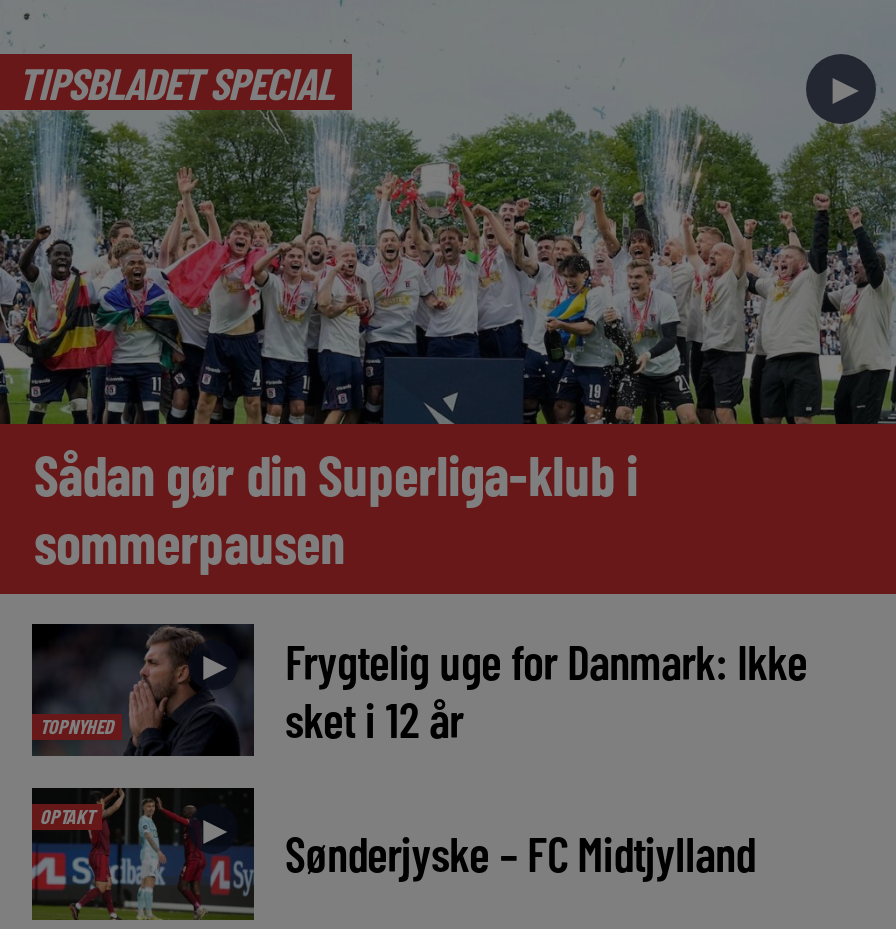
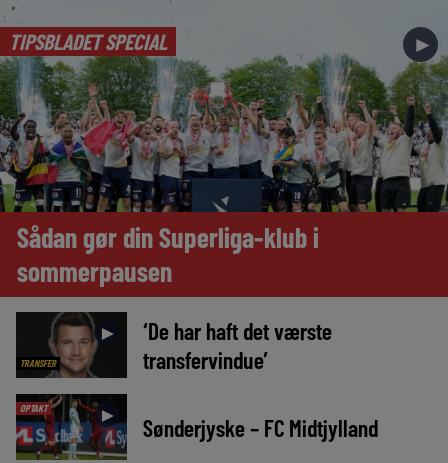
[34,624,254,758] [image] | TOPNYHED -> [18,312,126,379] [image] | TRANSFER
[286,632,808,748] Frygtelig uge for Danmark: Ikke | sket i 12 år -> [143,316,332,374] ‘De har haft det værste | transfervindue’

